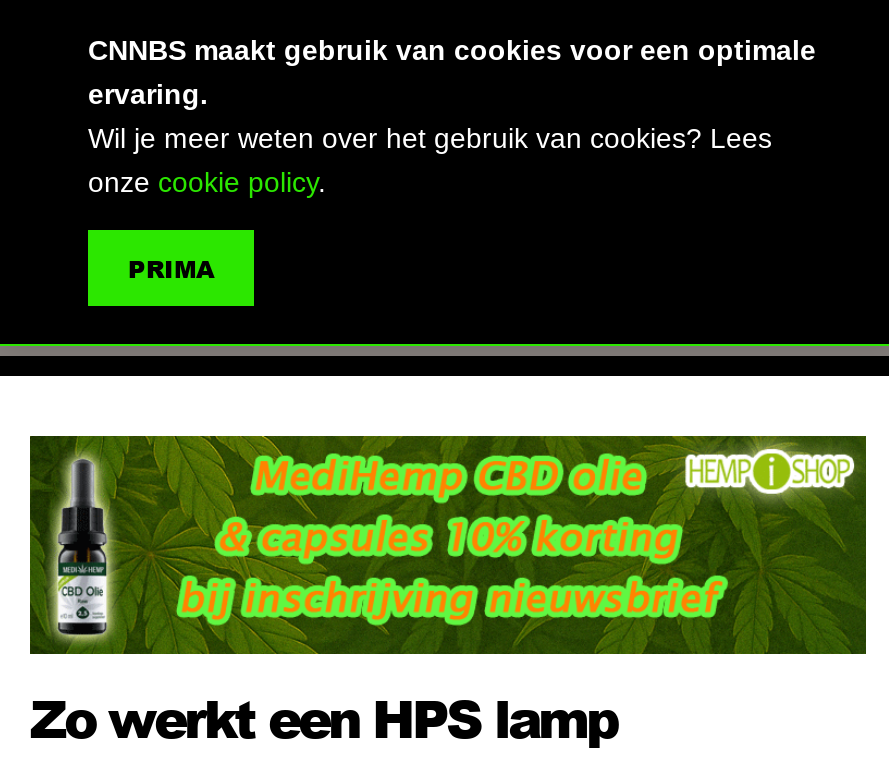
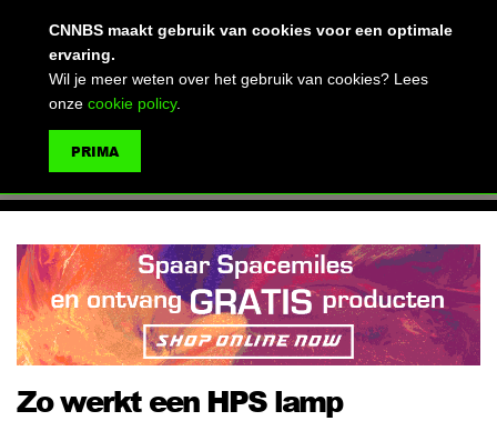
[28,434,868,656] [image] -> [16,243,481,367] [image]

